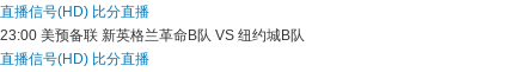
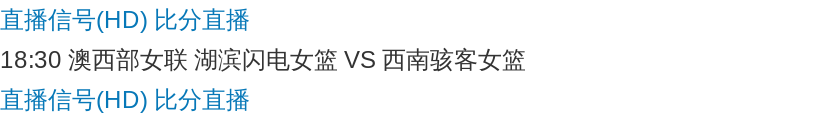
[0,27,305,44] 23:00 美预备联新英格兰革命B队 VS 纽约城B队 -> [0,46,526,74] 18:30 澳西部女联湖滨闪电女篮 VS 西南骇客女篮

